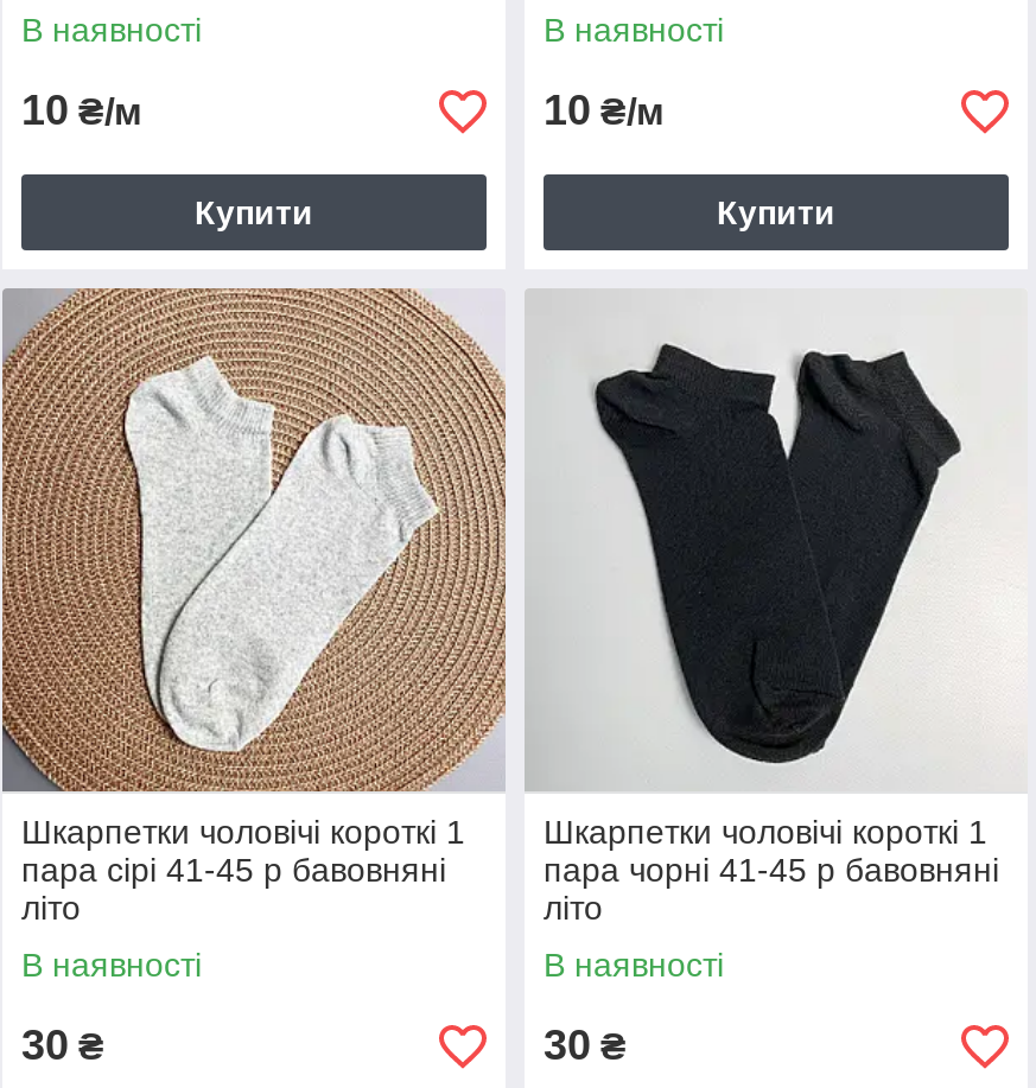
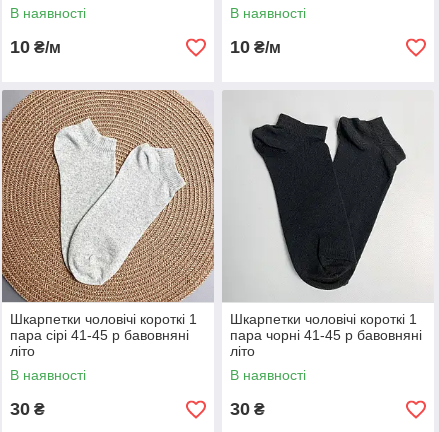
[195,194,313,232] Купити -> none
[717,194,835,232] Купити -> none

